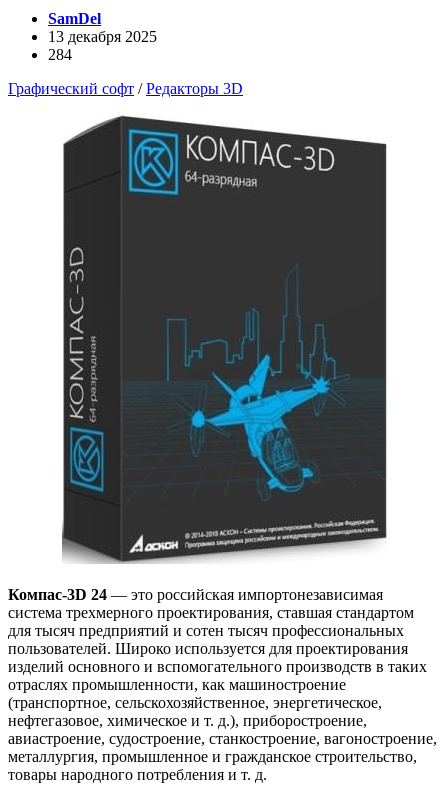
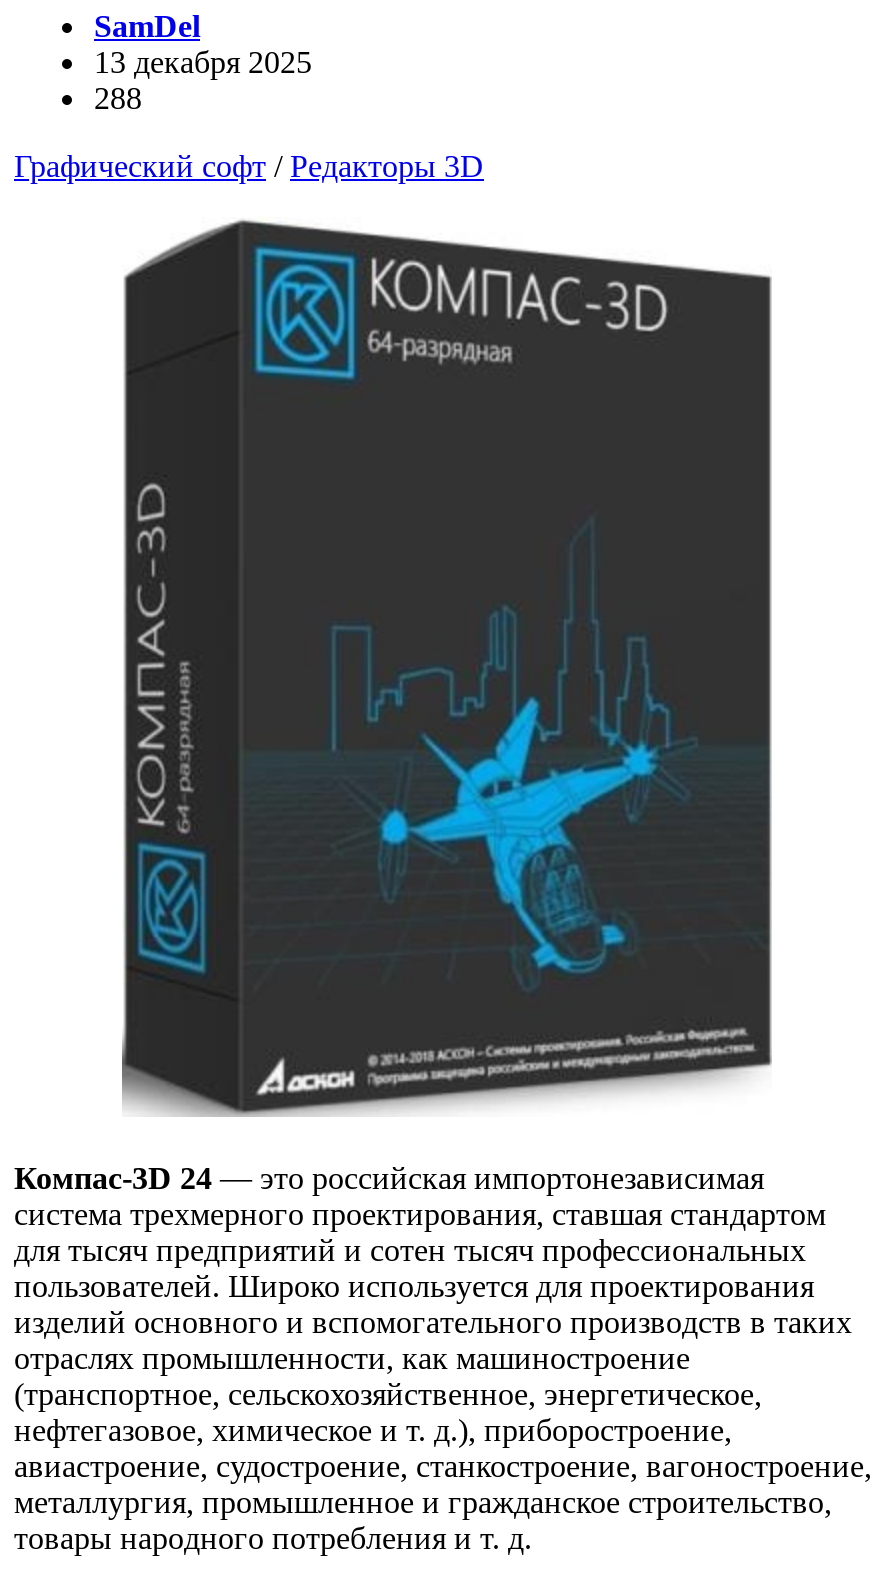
[48,46,72,63] 284 -> [94,82,142,116] 288

